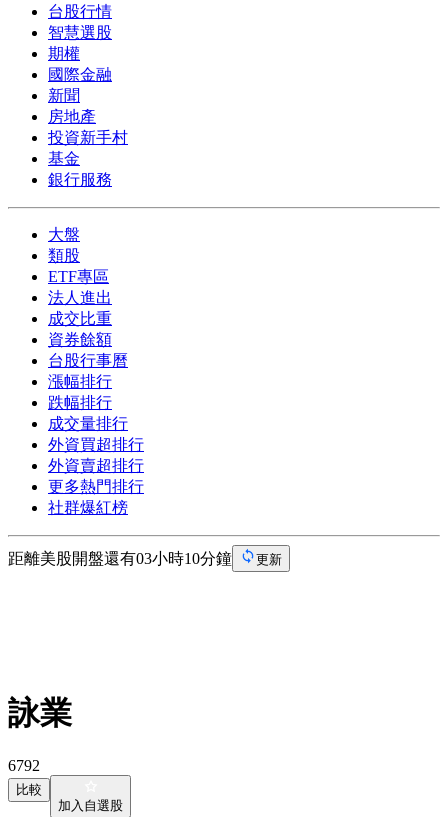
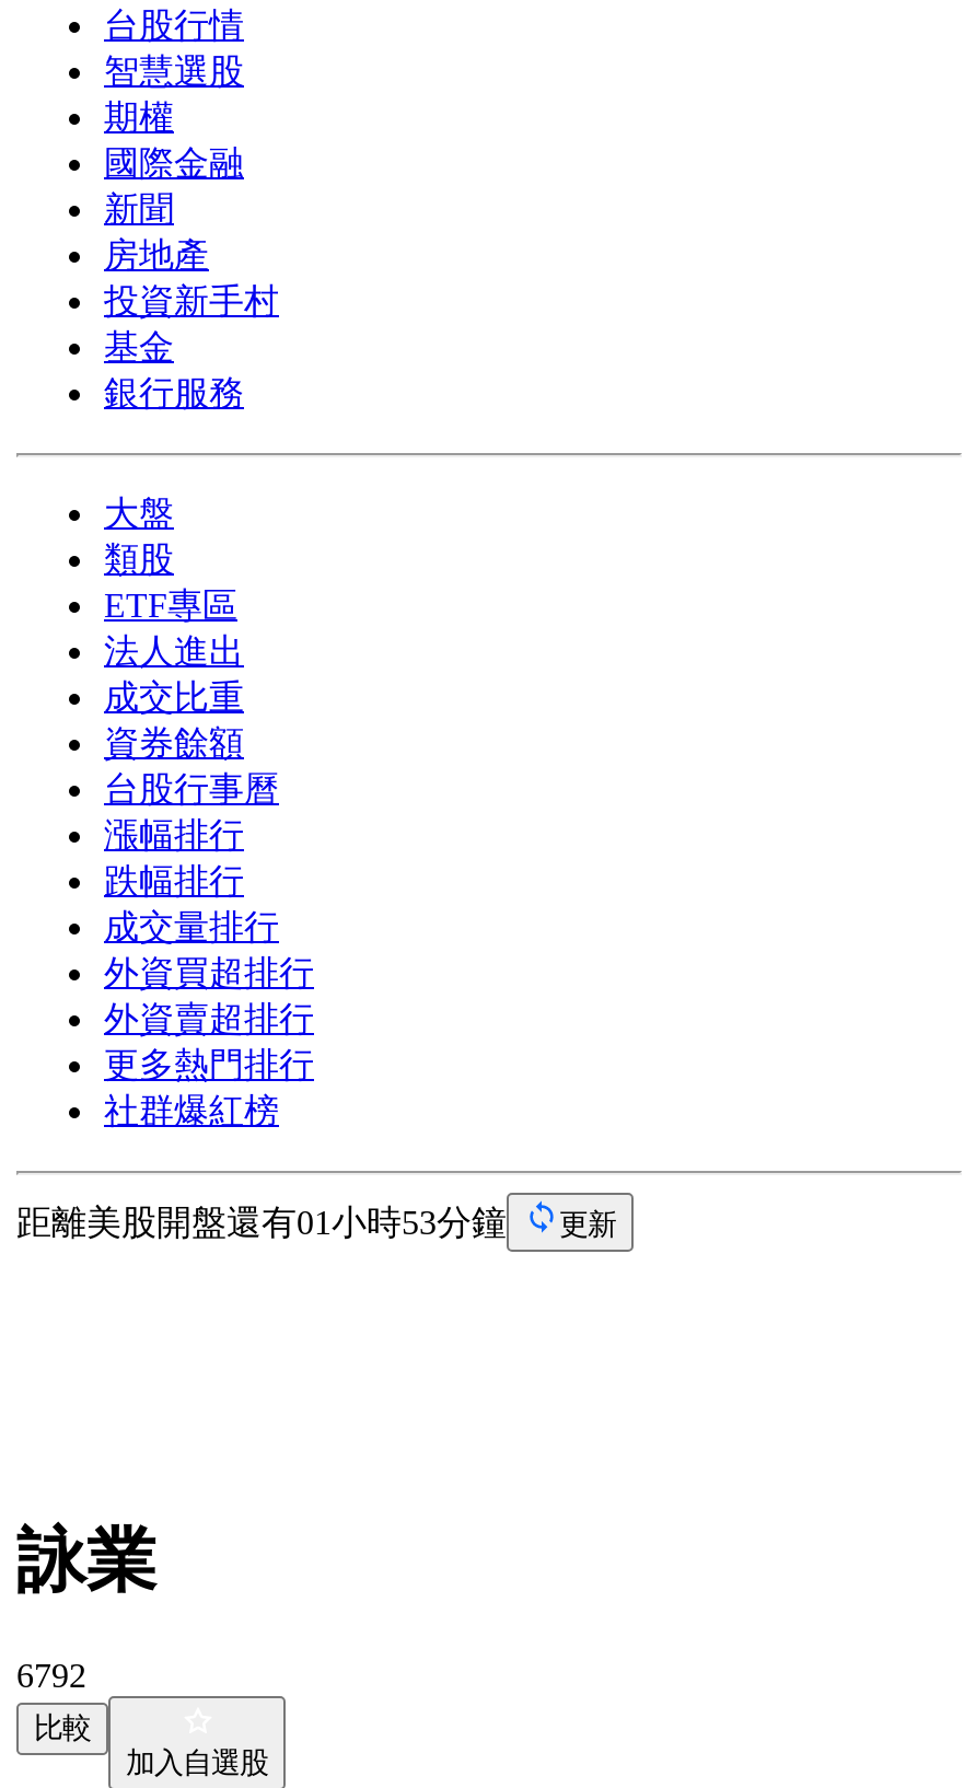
[8,550,232,567] 距離美股開盤還有03小時10分鐘 -> [16,1203,507,1241] 距離美股開盤還有01小時53分鐘

